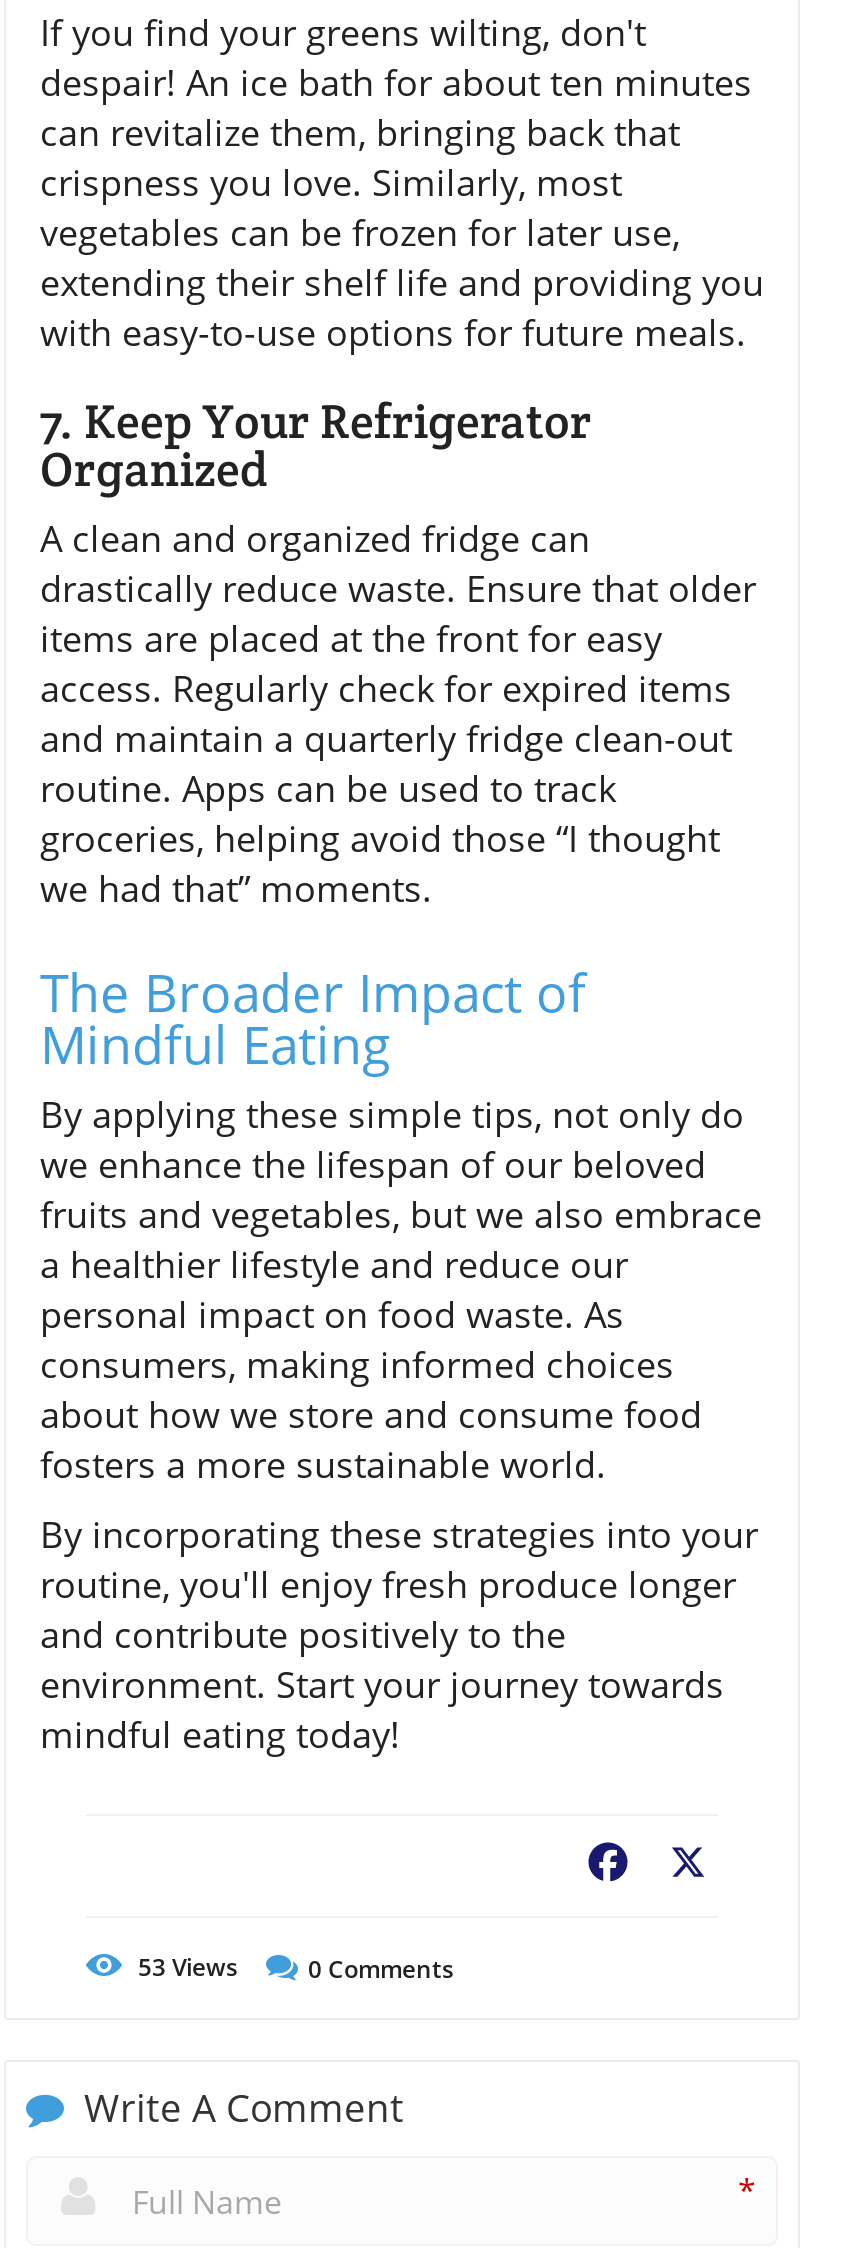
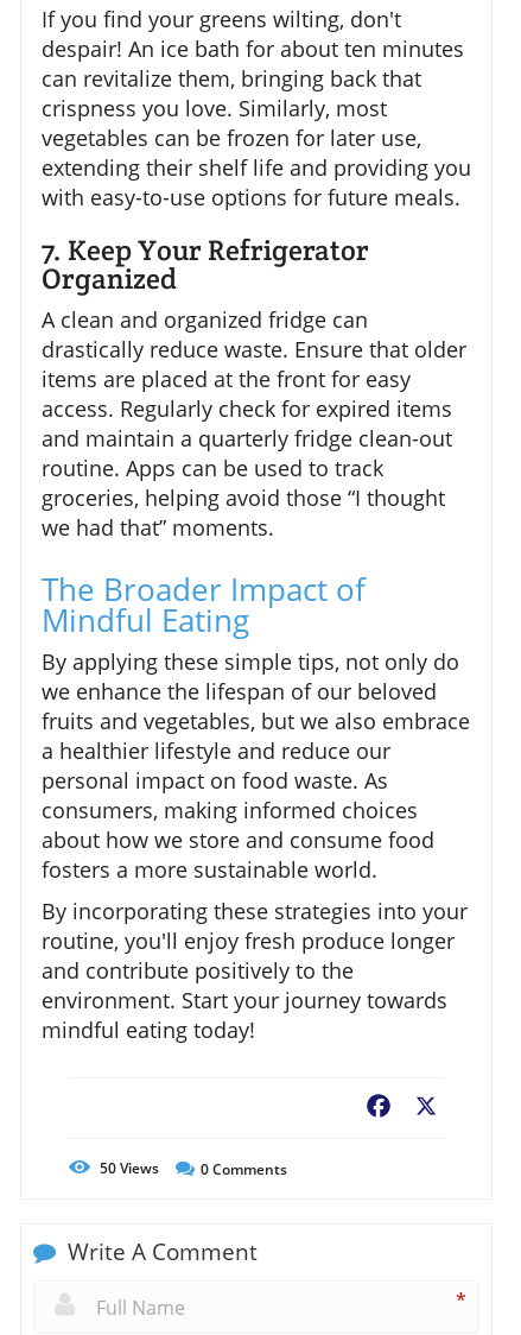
[138,1950,238,1984] 53 Views -> [100,1158,159,1178] 50 Views

